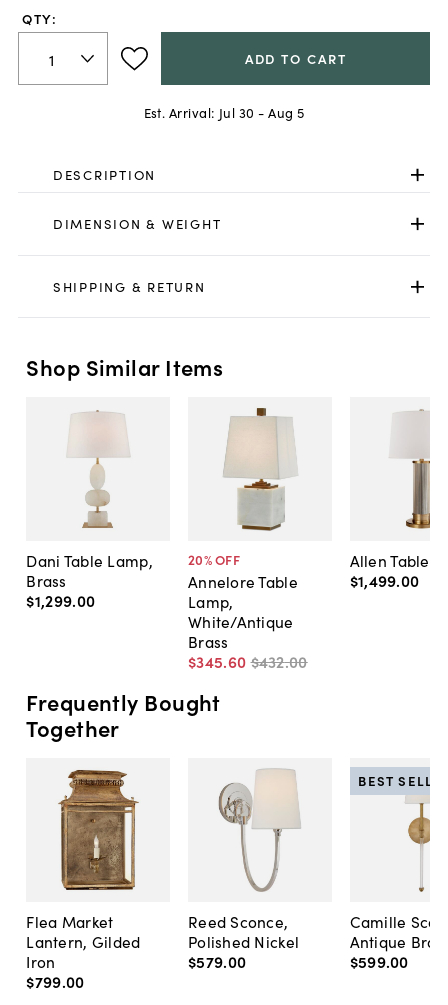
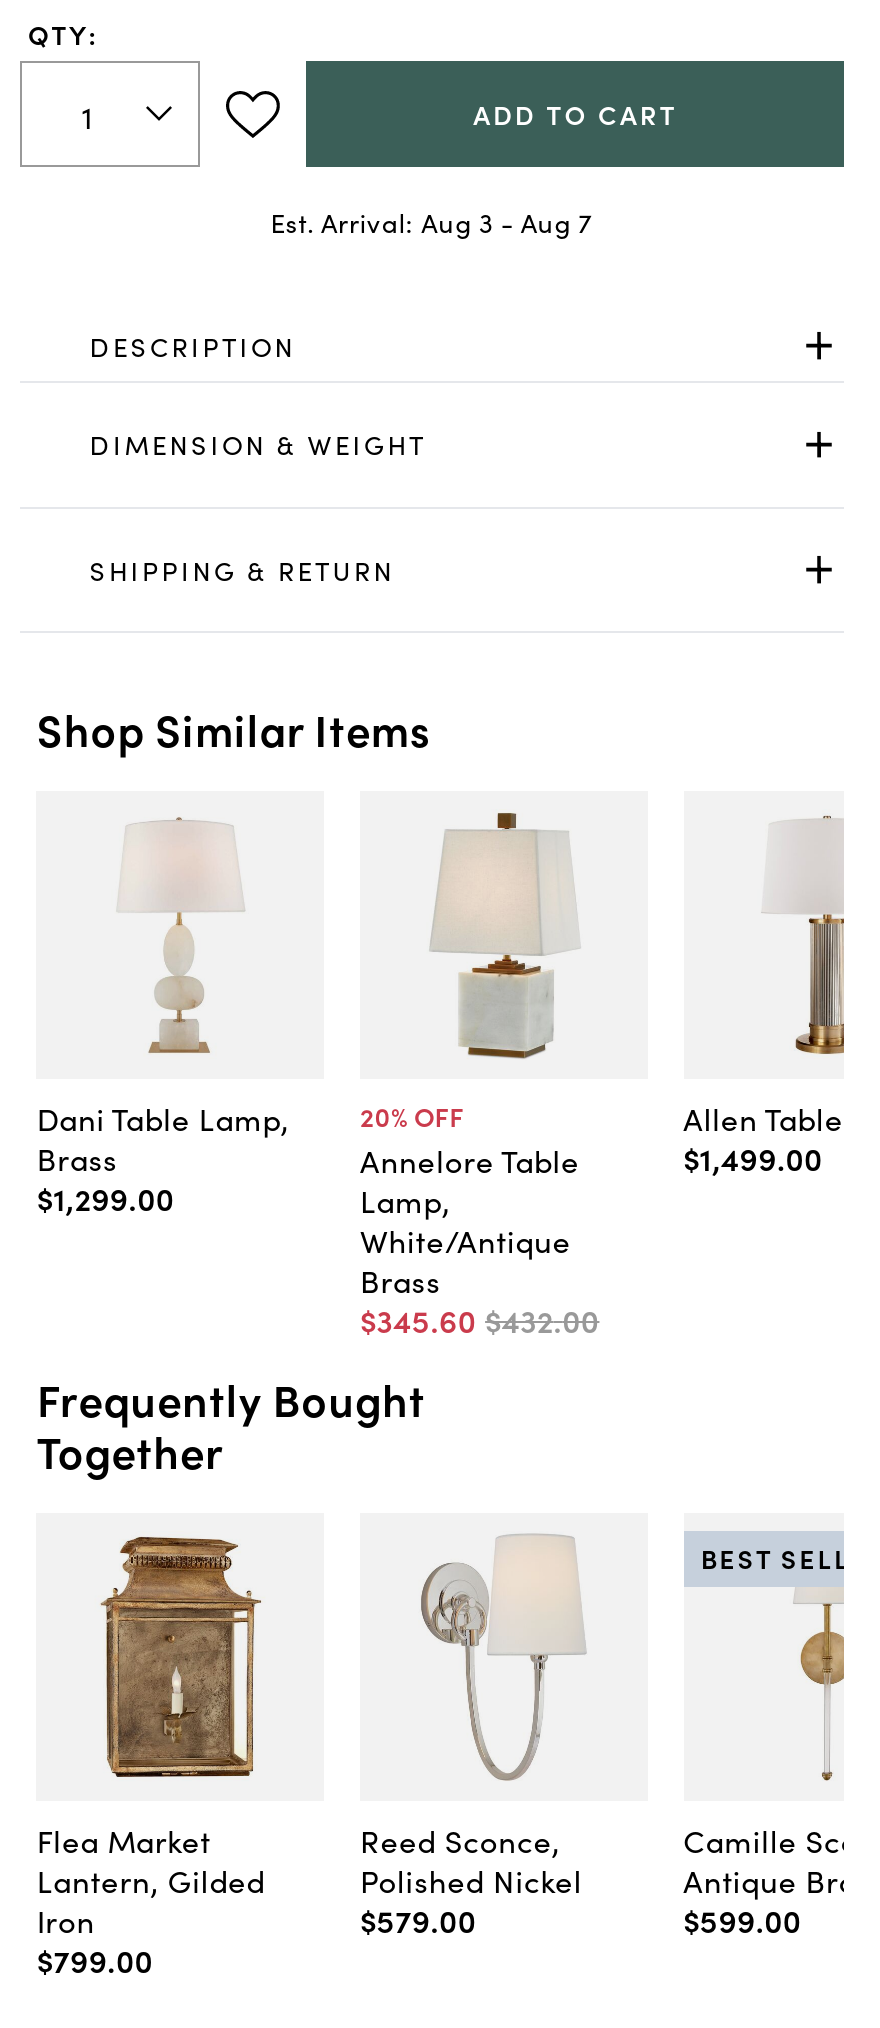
[143,103,304,122] Est. Arrival: Jul 30 - Aug 5 -> [270,203,593,241] Est. Arrival: Aug 3 - Aug 7

